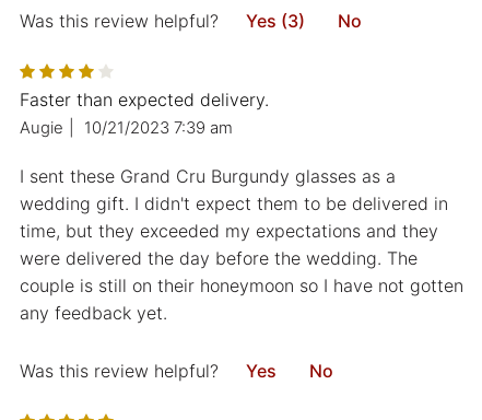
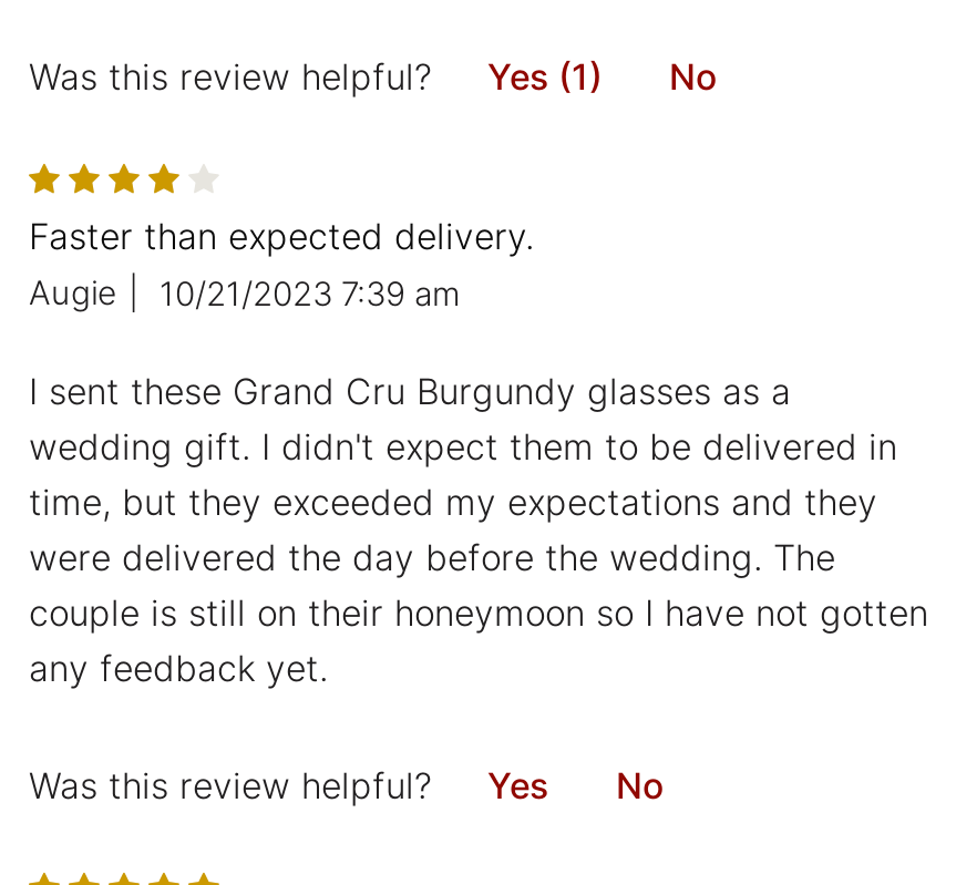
[20,10,362,31] Was this review helpful? Yes (3) No -> [29,54,718,98] Was this review helpful? Yes (1) No

